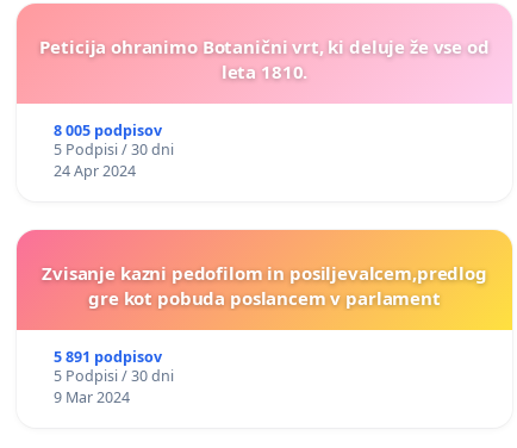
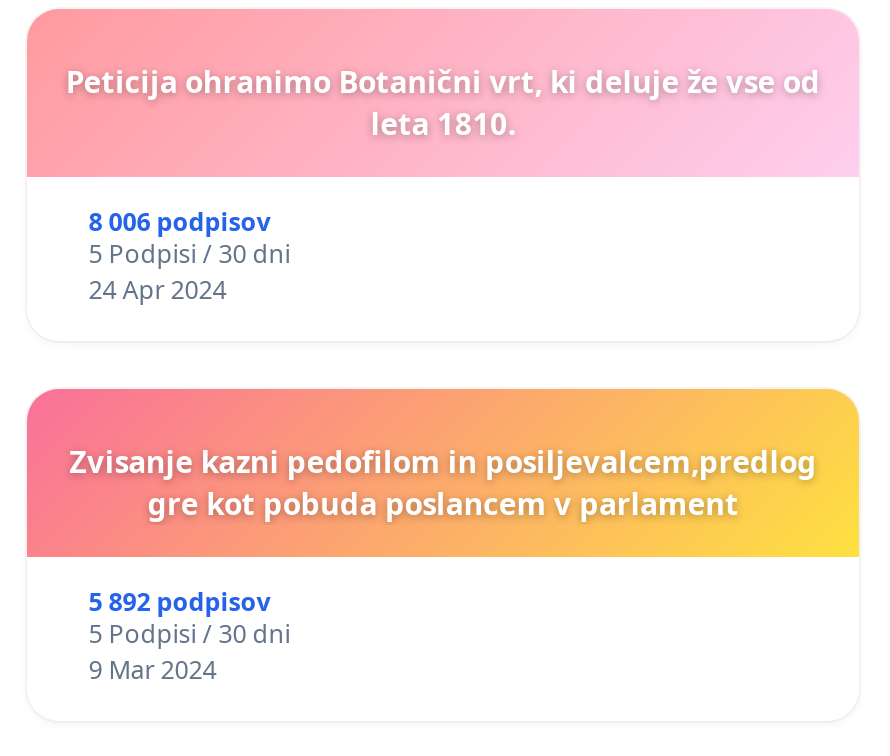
[53,121,162,141] 8 005 podpisov -> [89,206,271,240] 8 006 podpisov
[53,347,162,368] 5 891 podpisov -> [89,586,271,620] 5 892 podpisov

